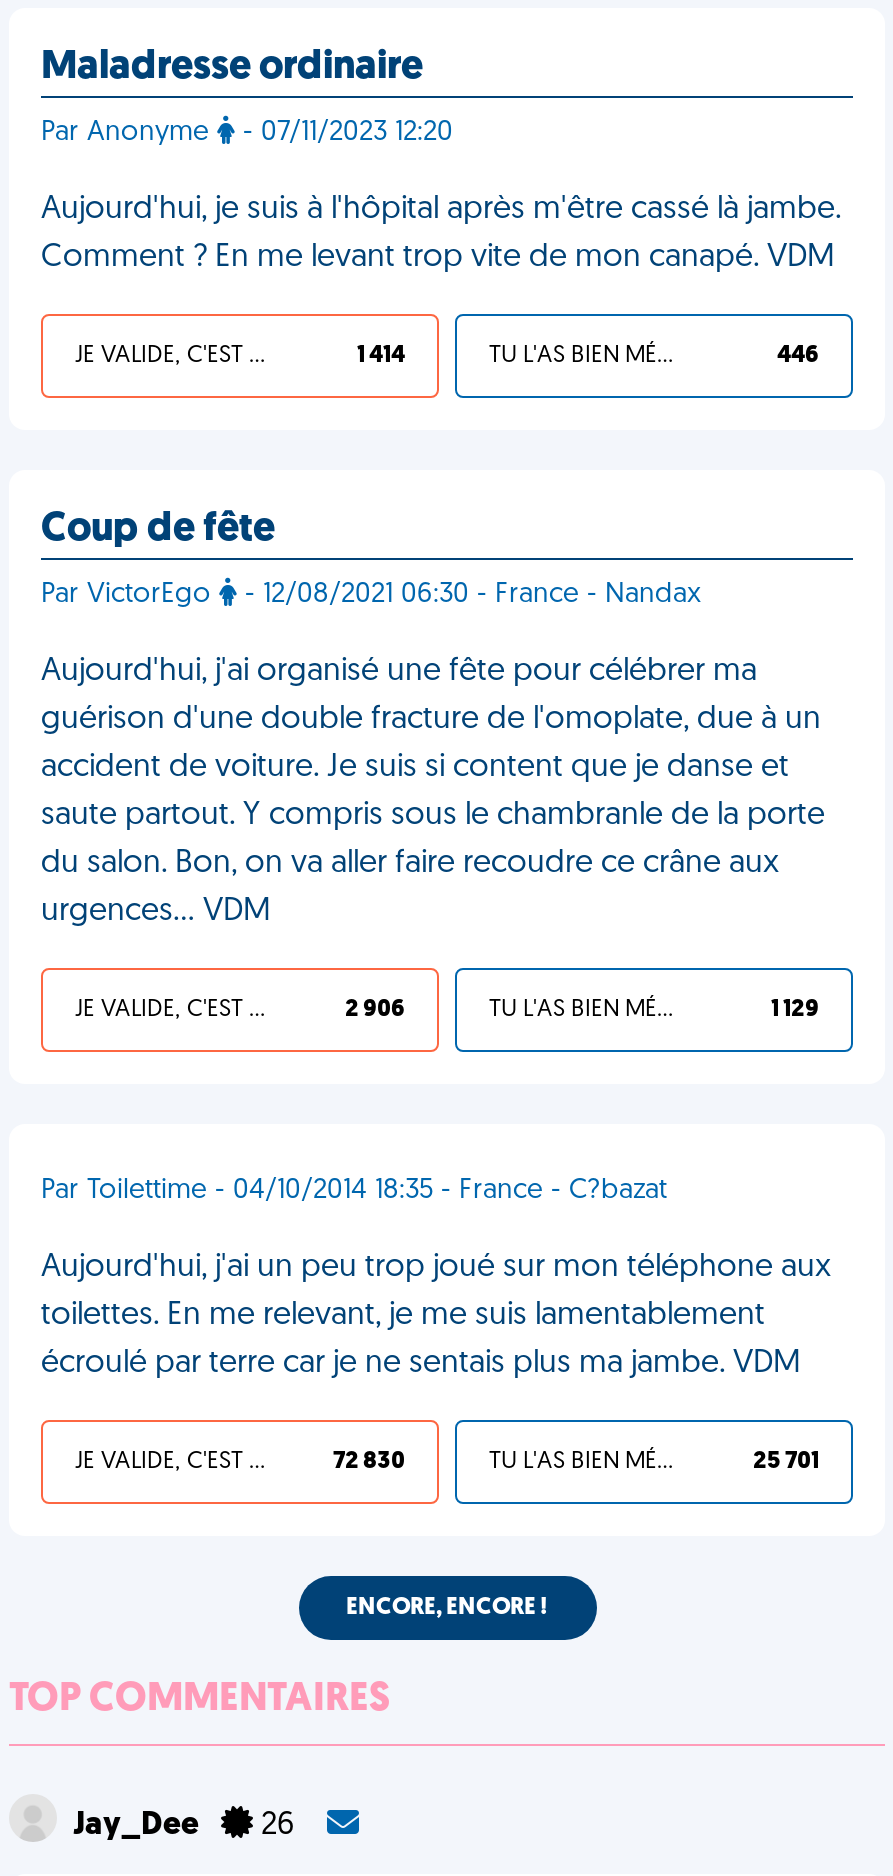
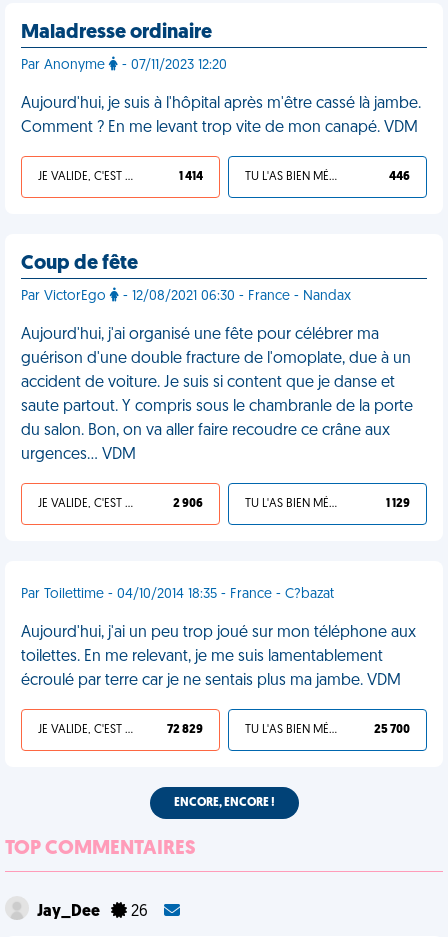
[333,1450,405,1474] 72 830 -> [167,724,203,736] 72 829
[753,1450,819,1474] 25 701 -> [374,724,410,736] 25 700

